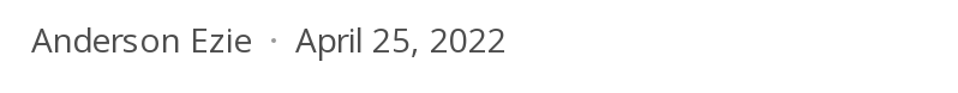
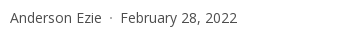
[31,17,507,62] Anderson Ezie April 25, 2022 -> [10,8,237,27] Anderson Ezie February 28, 2022

